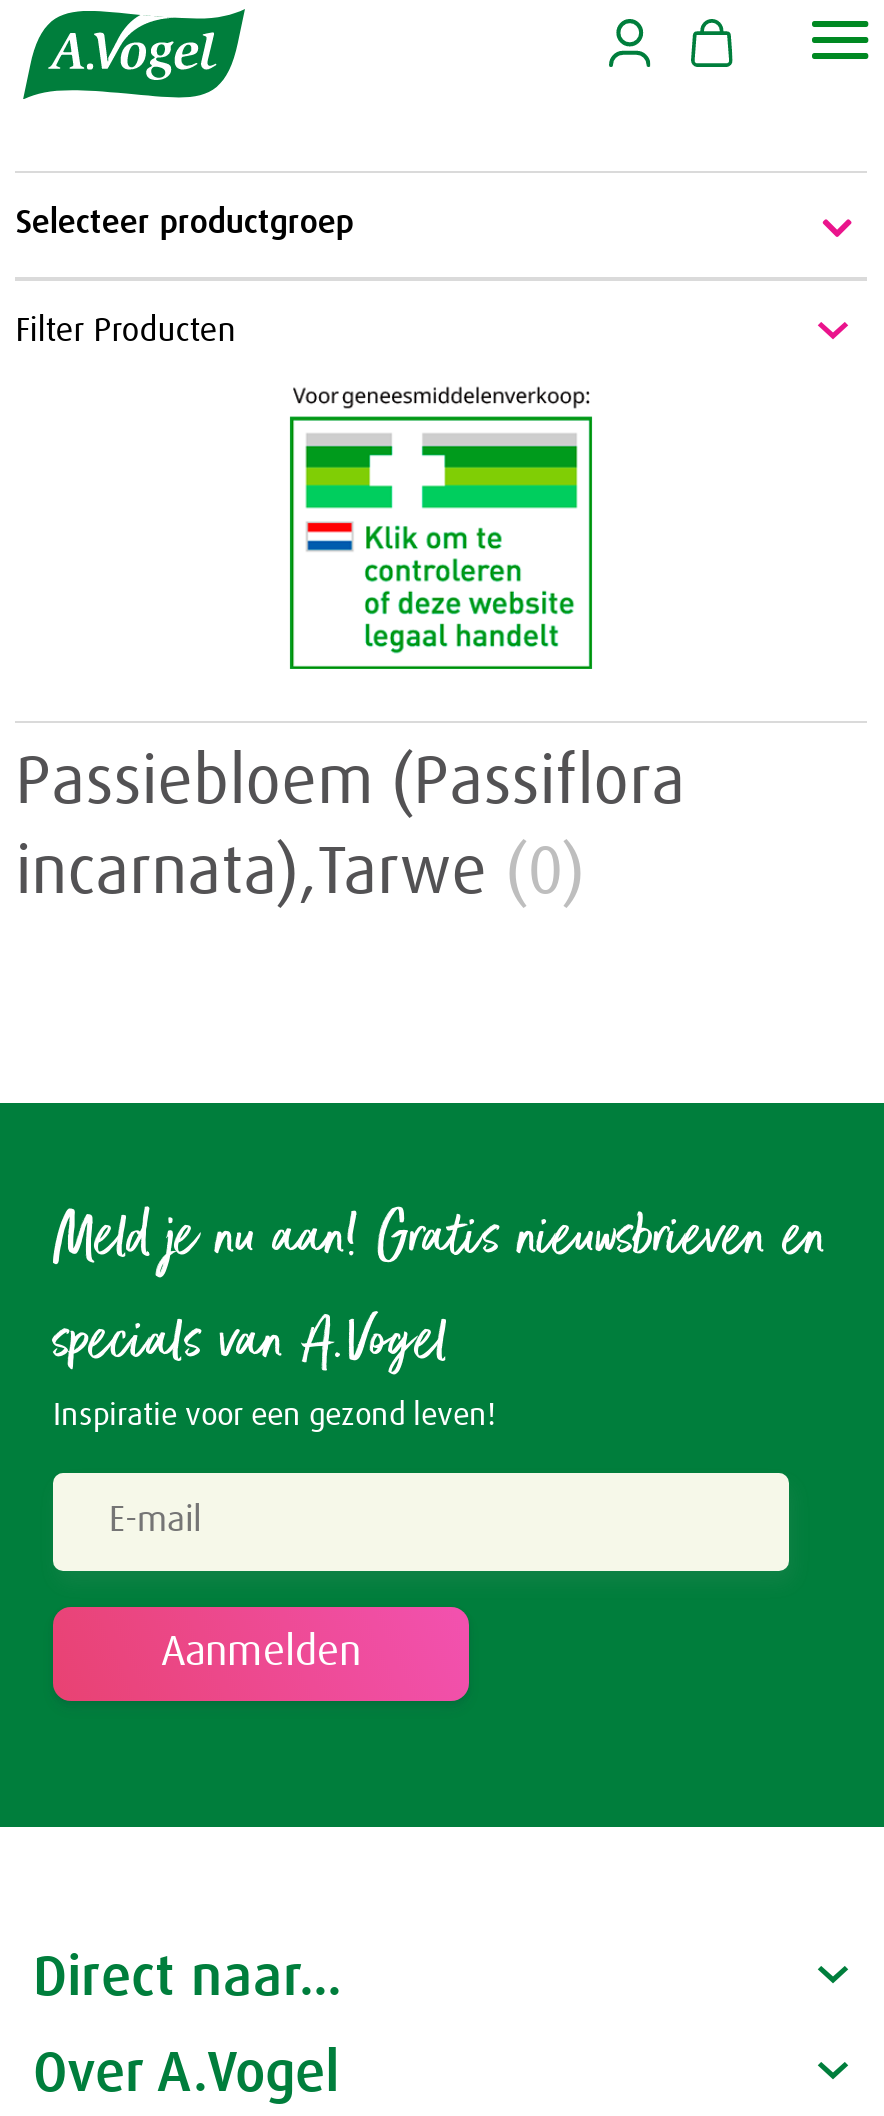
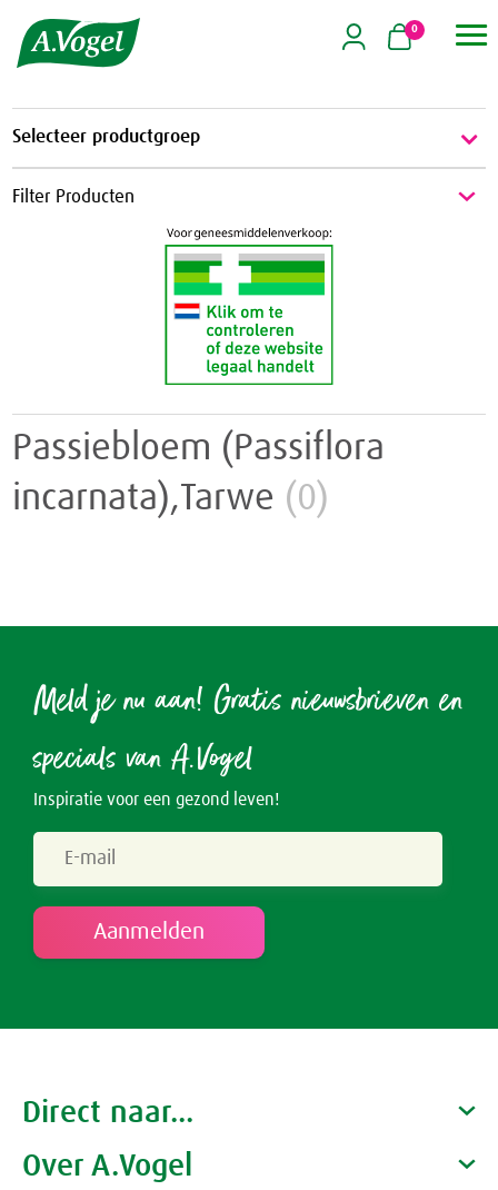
none -> [411,23,418,34] 0

